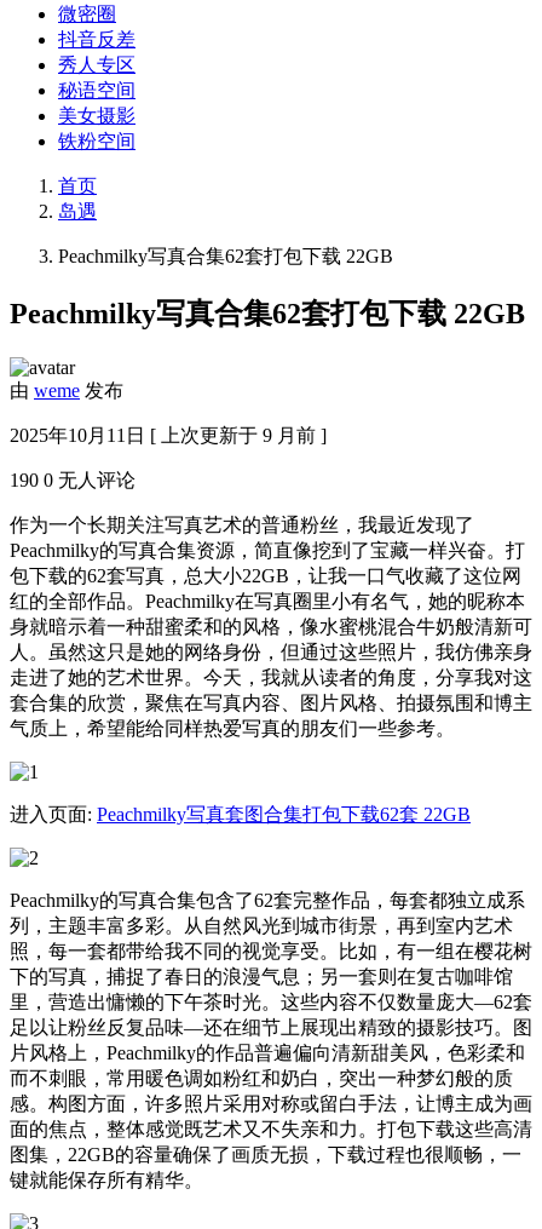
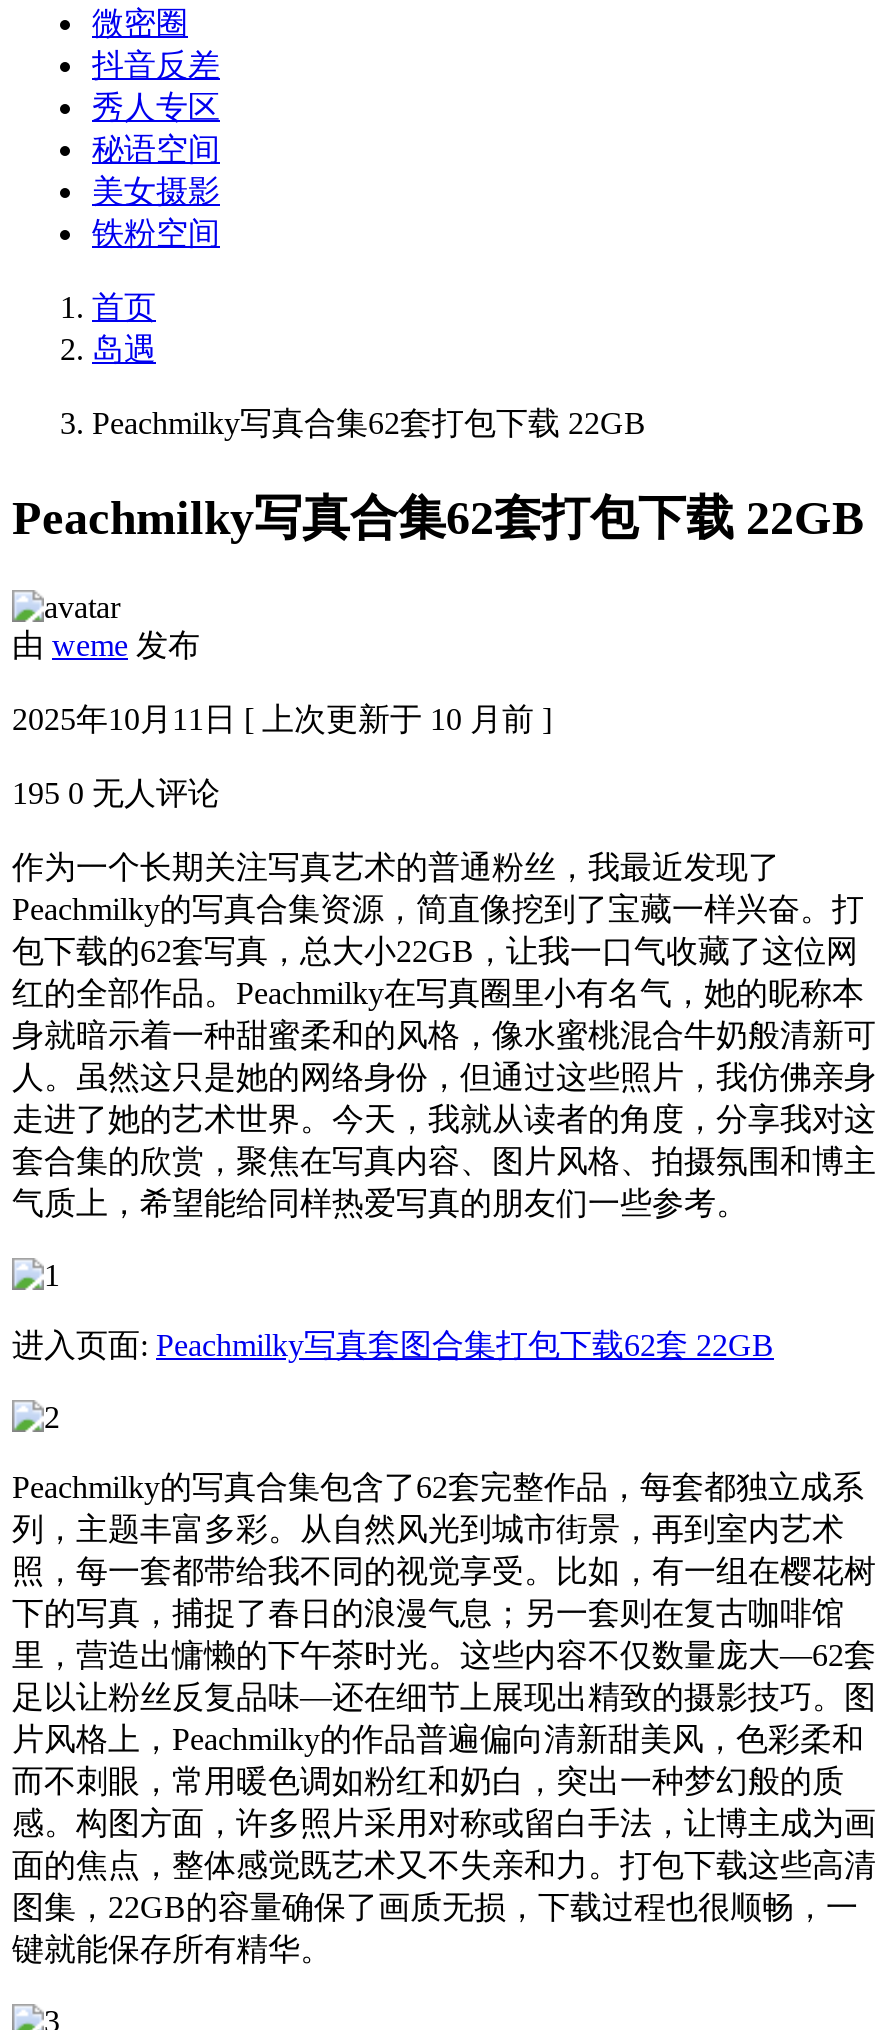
[10,425,327,445] 2025年10月11日 [ 上次更新于 9 月前 ] -> [12,701,552,735] 2025年10月11日 [ 上次更新于 10 月前 ]
[10,469,135,490] 190 0无人评论 -> [12,775,220,809] 195 0无人评论

